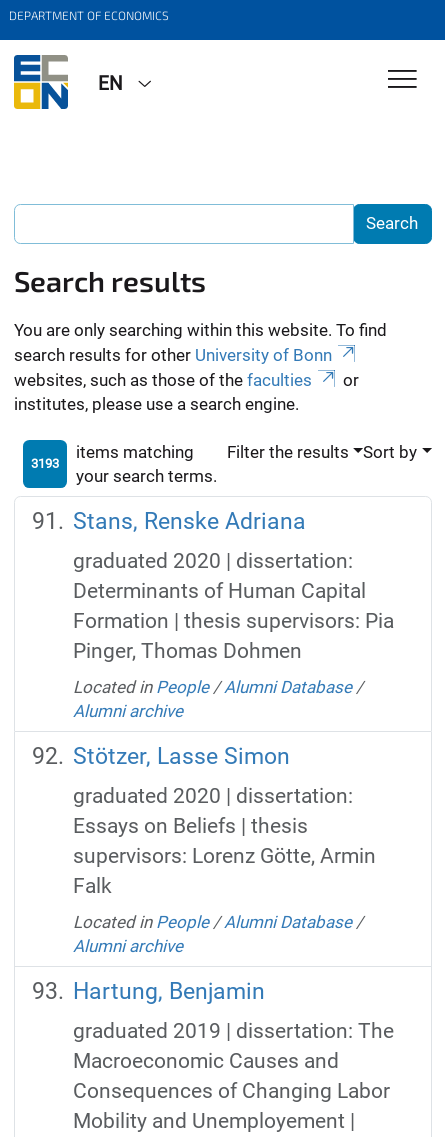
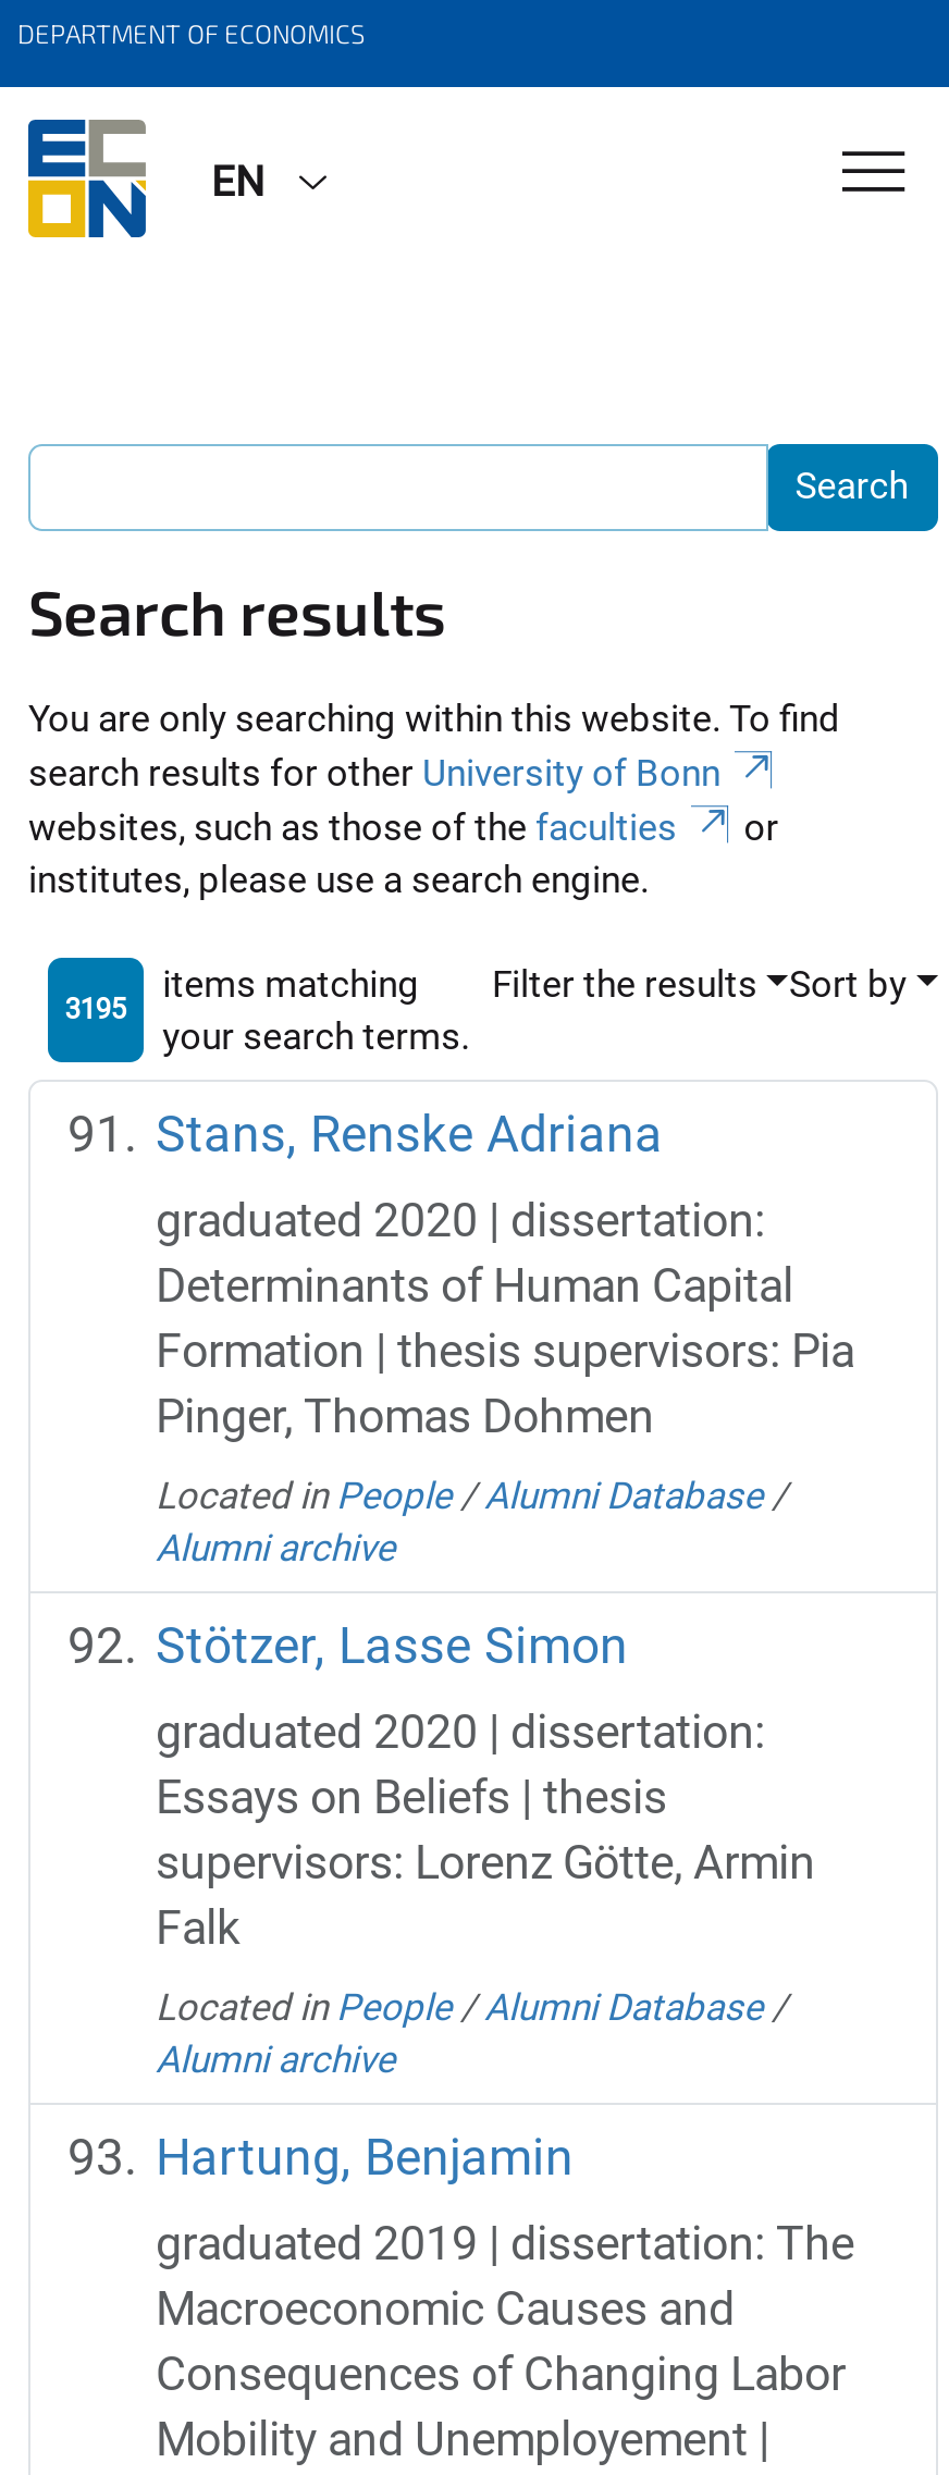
[31,456,59,471] 3193 -> [65,992,126,1025] 3195

